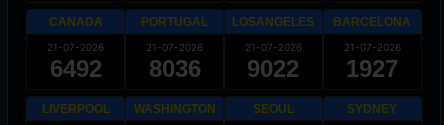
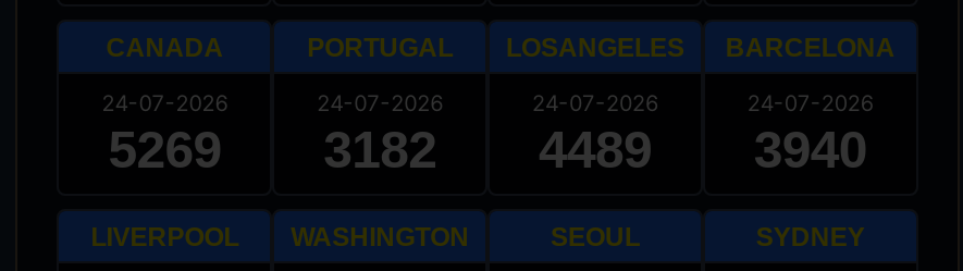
[47,41,104,53] 21-07-2026 -> [102,90,228,116] 24-07-2026
[146,41,203,53] 21-07-2026 -> [317,90,443,116] 24-07-2026
[245,41,302,53] 21-07-2026 -> [532,90,658,116] 24-07-2026
[344,41,401,53] 21-07-2026 -> [747,90,873,116] 24-07-2026
[50,55,102,82] 6492 -> [108,120,221,179] 5269
[149,55,201,82] 8036 -> [323,120,437,179] 3182
[247,55,299,82] 9022 -> [538,120,652,179] 4489
[346,55,398,82] 1927 -> [754,120,867,179] 3940

